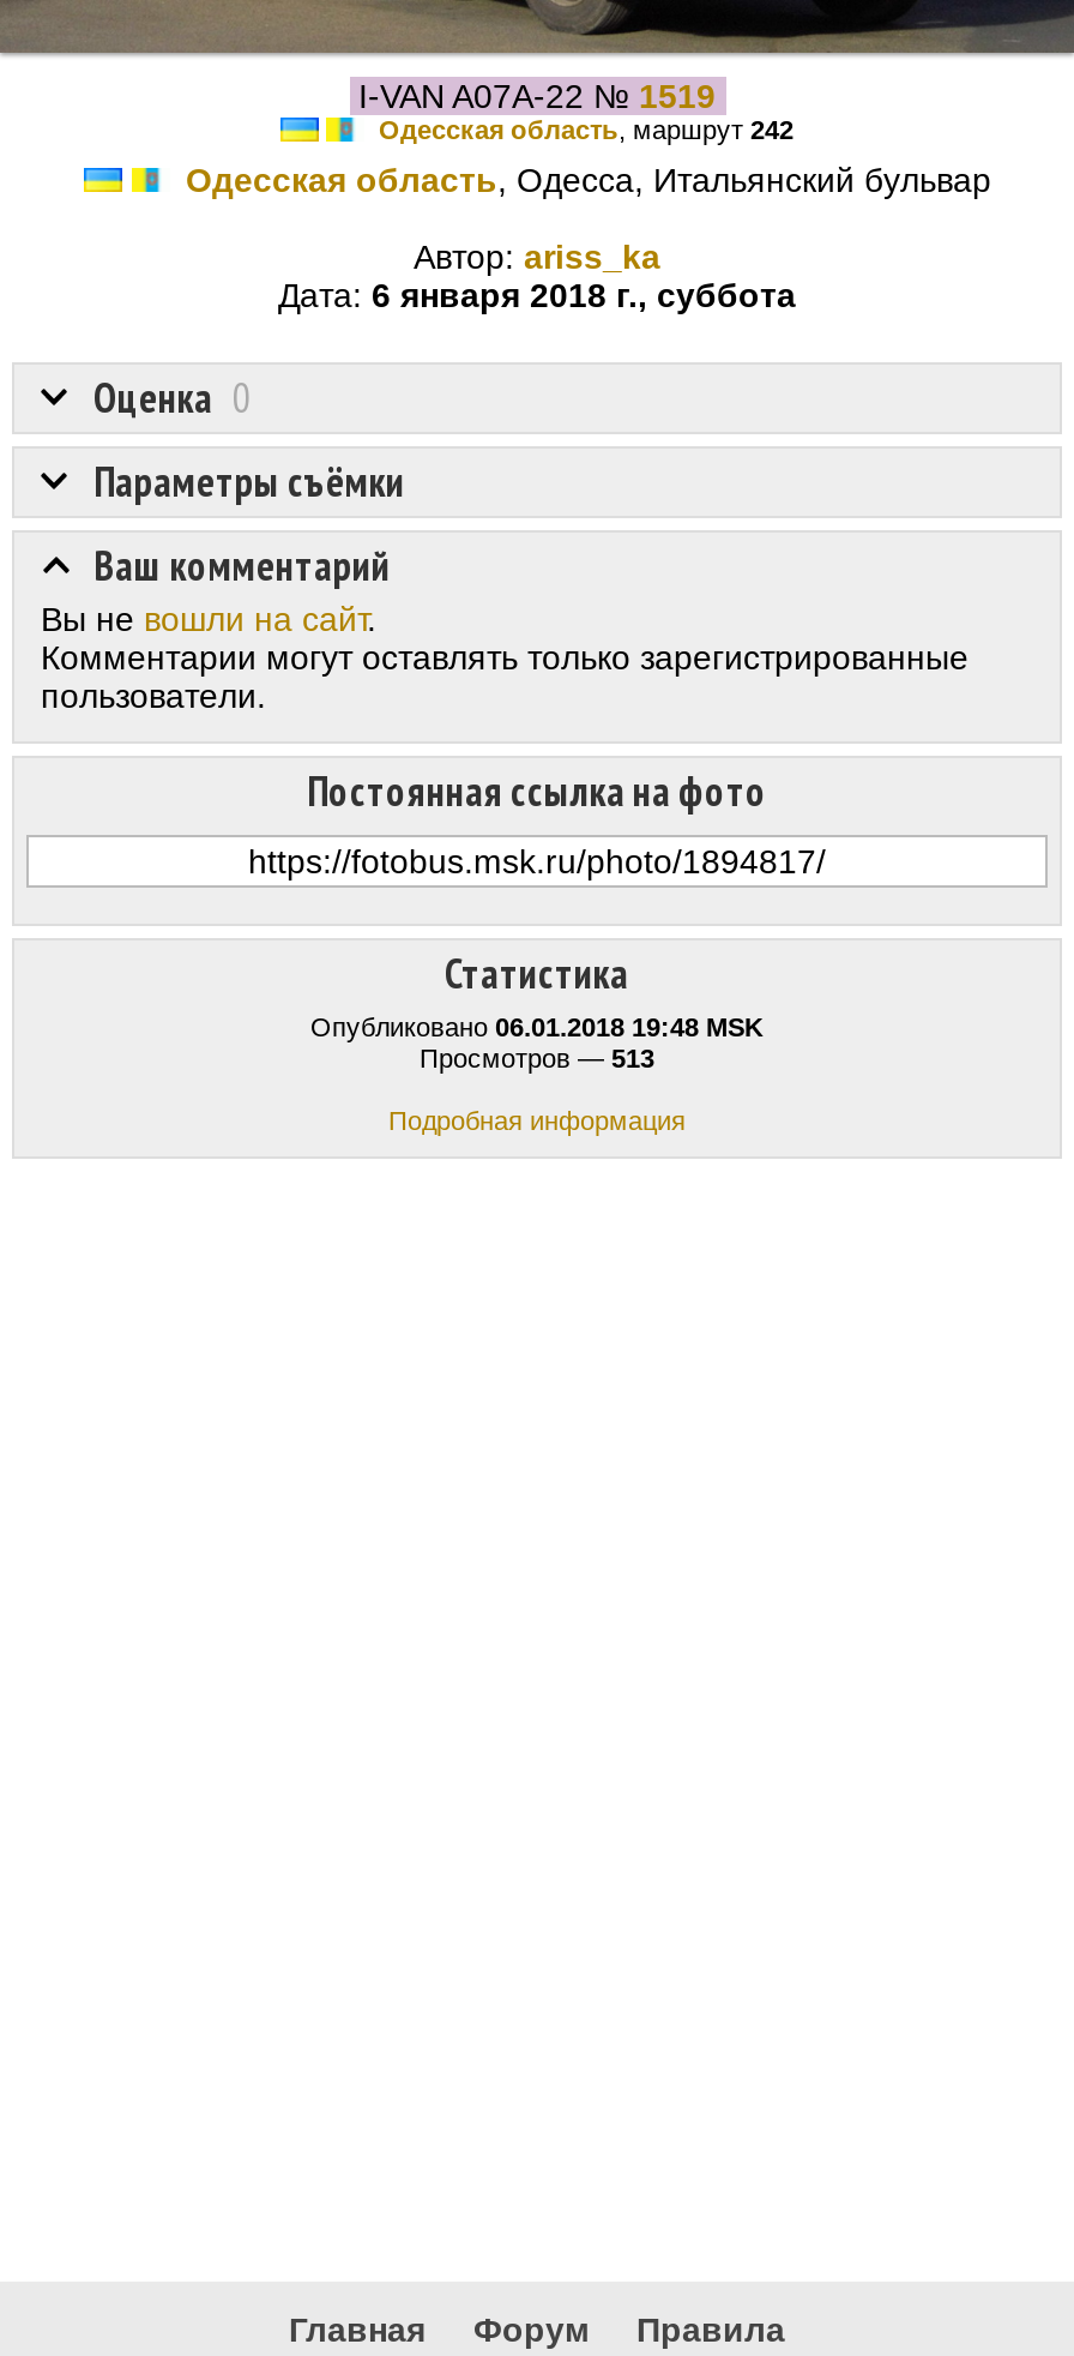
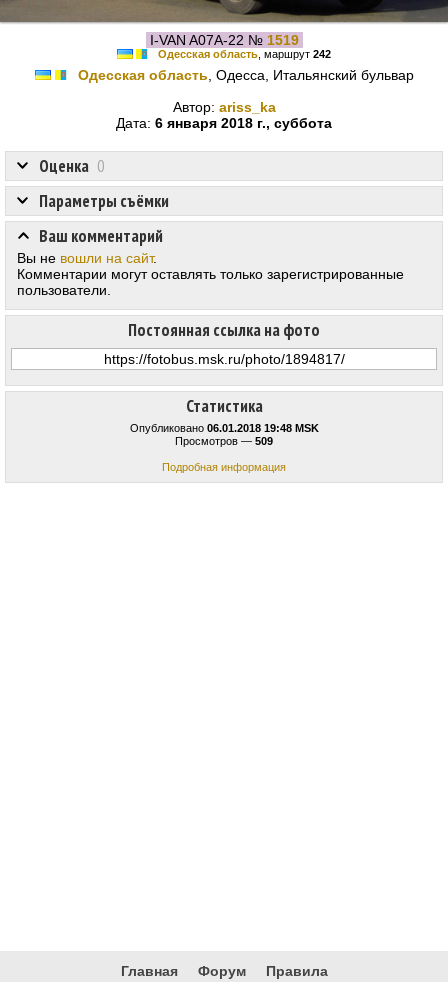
[420,1044,654,1073] Просмотров — 513 -> [175,435,273,447] Просмотров — 509

